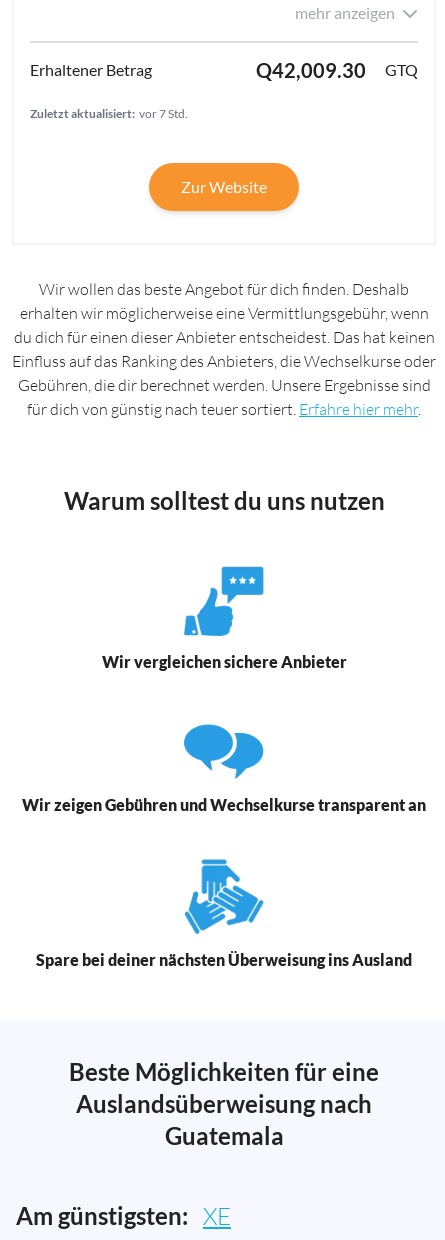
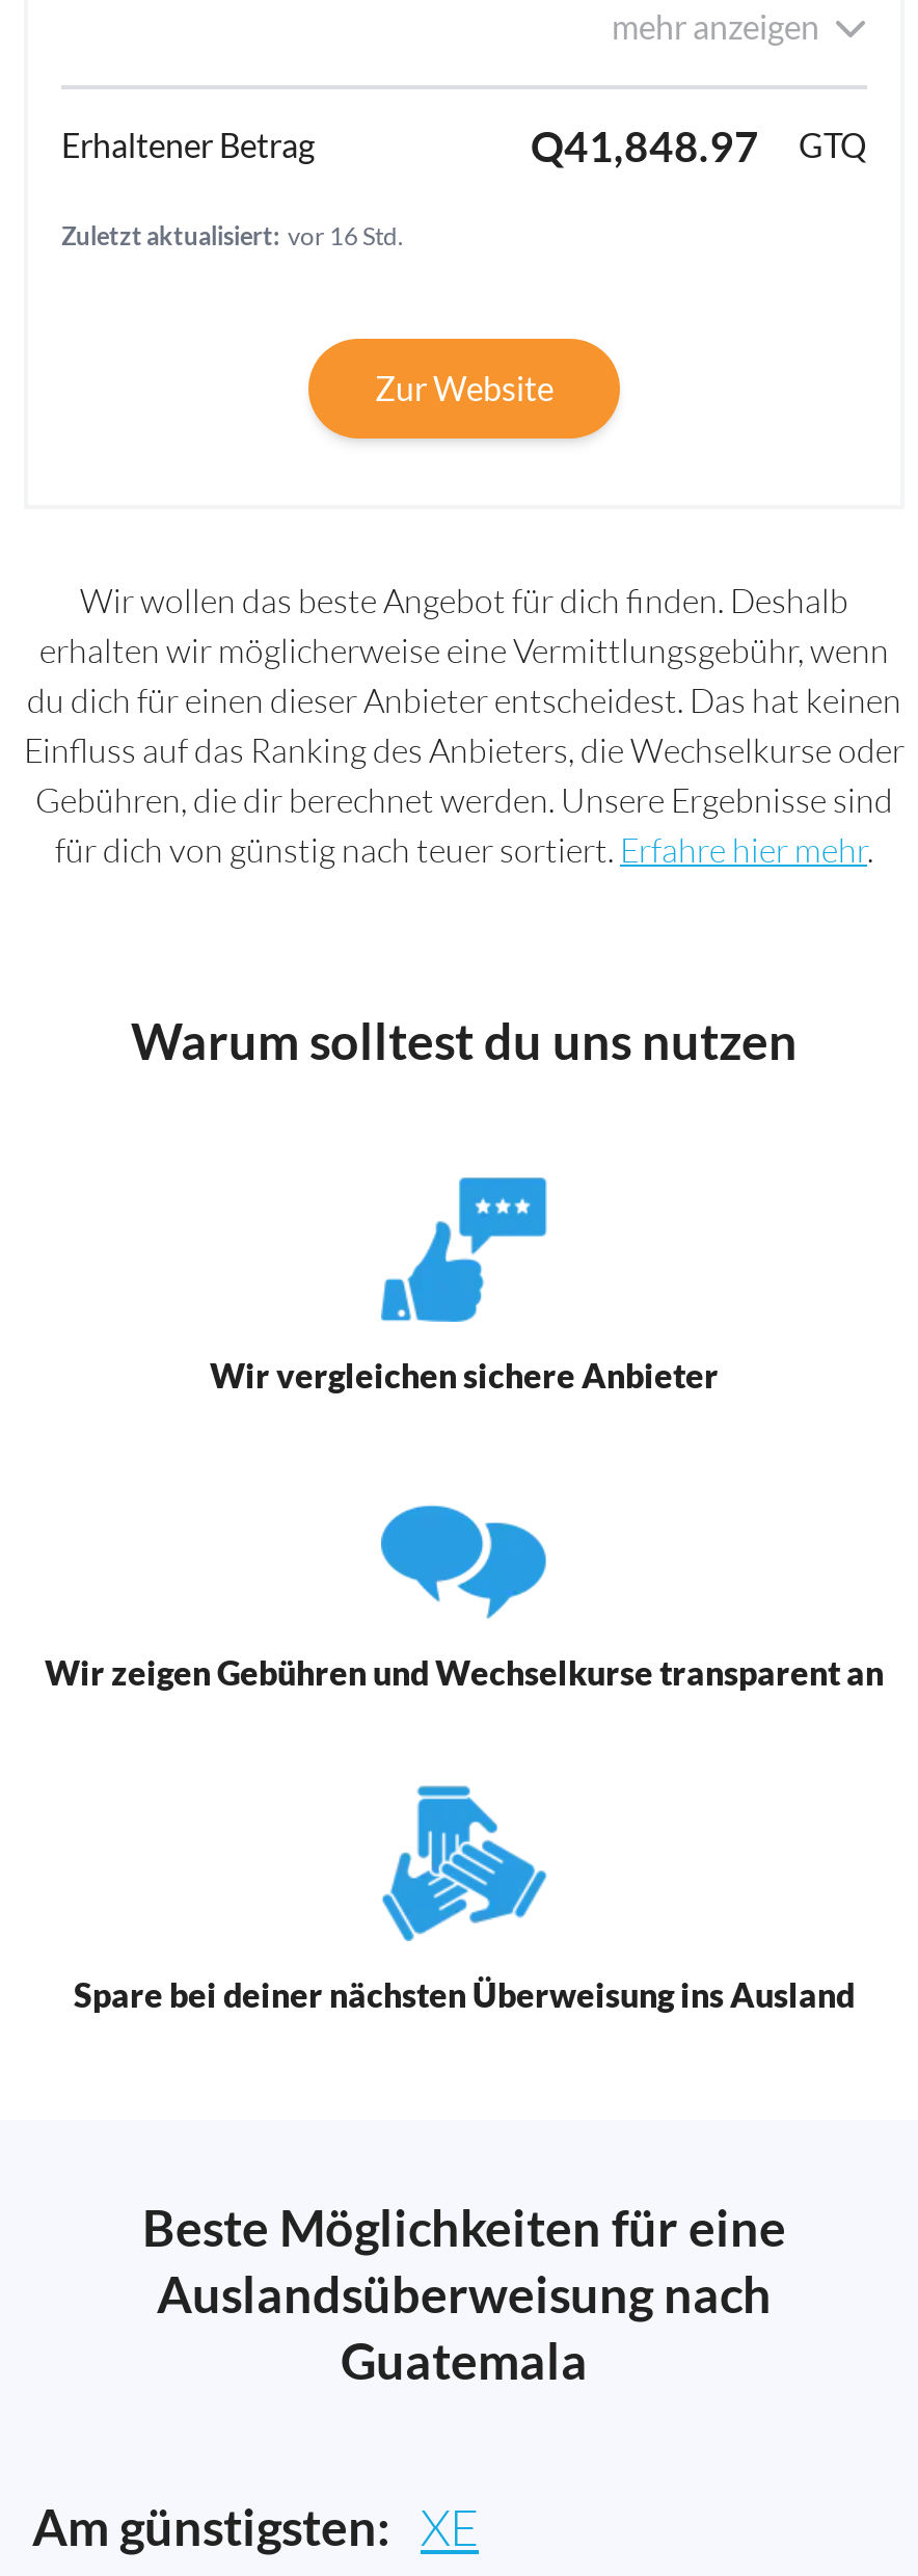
[256,58,418,82] Q42,009.30 GTQ -> [531,121,867,171] Q41,848.97 GTQ
[30,106,188,121] Zuletzt aktualisiert: vor 7 Std. -> [61,221,404,252] Zuletzt aktualisiert: vor 16 Std.

